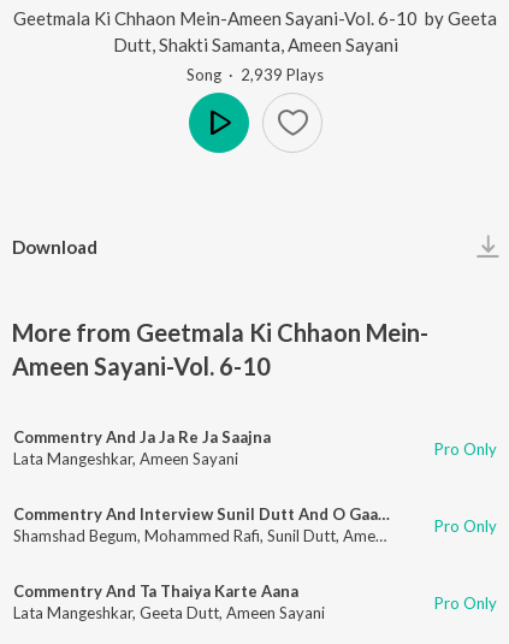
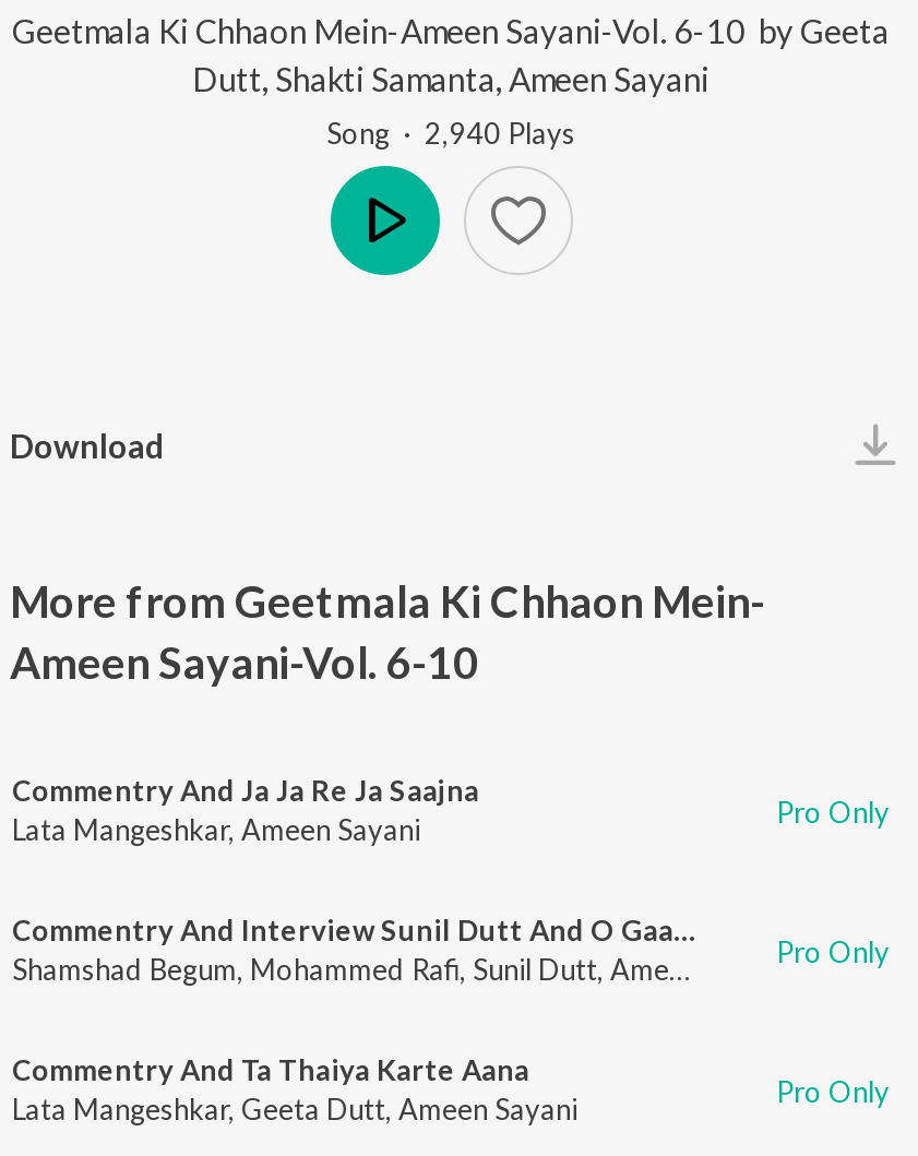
[187,65,324,84] Song · 2,939 Plays -> [326,116,575,151] Song · 2,940 Plays

